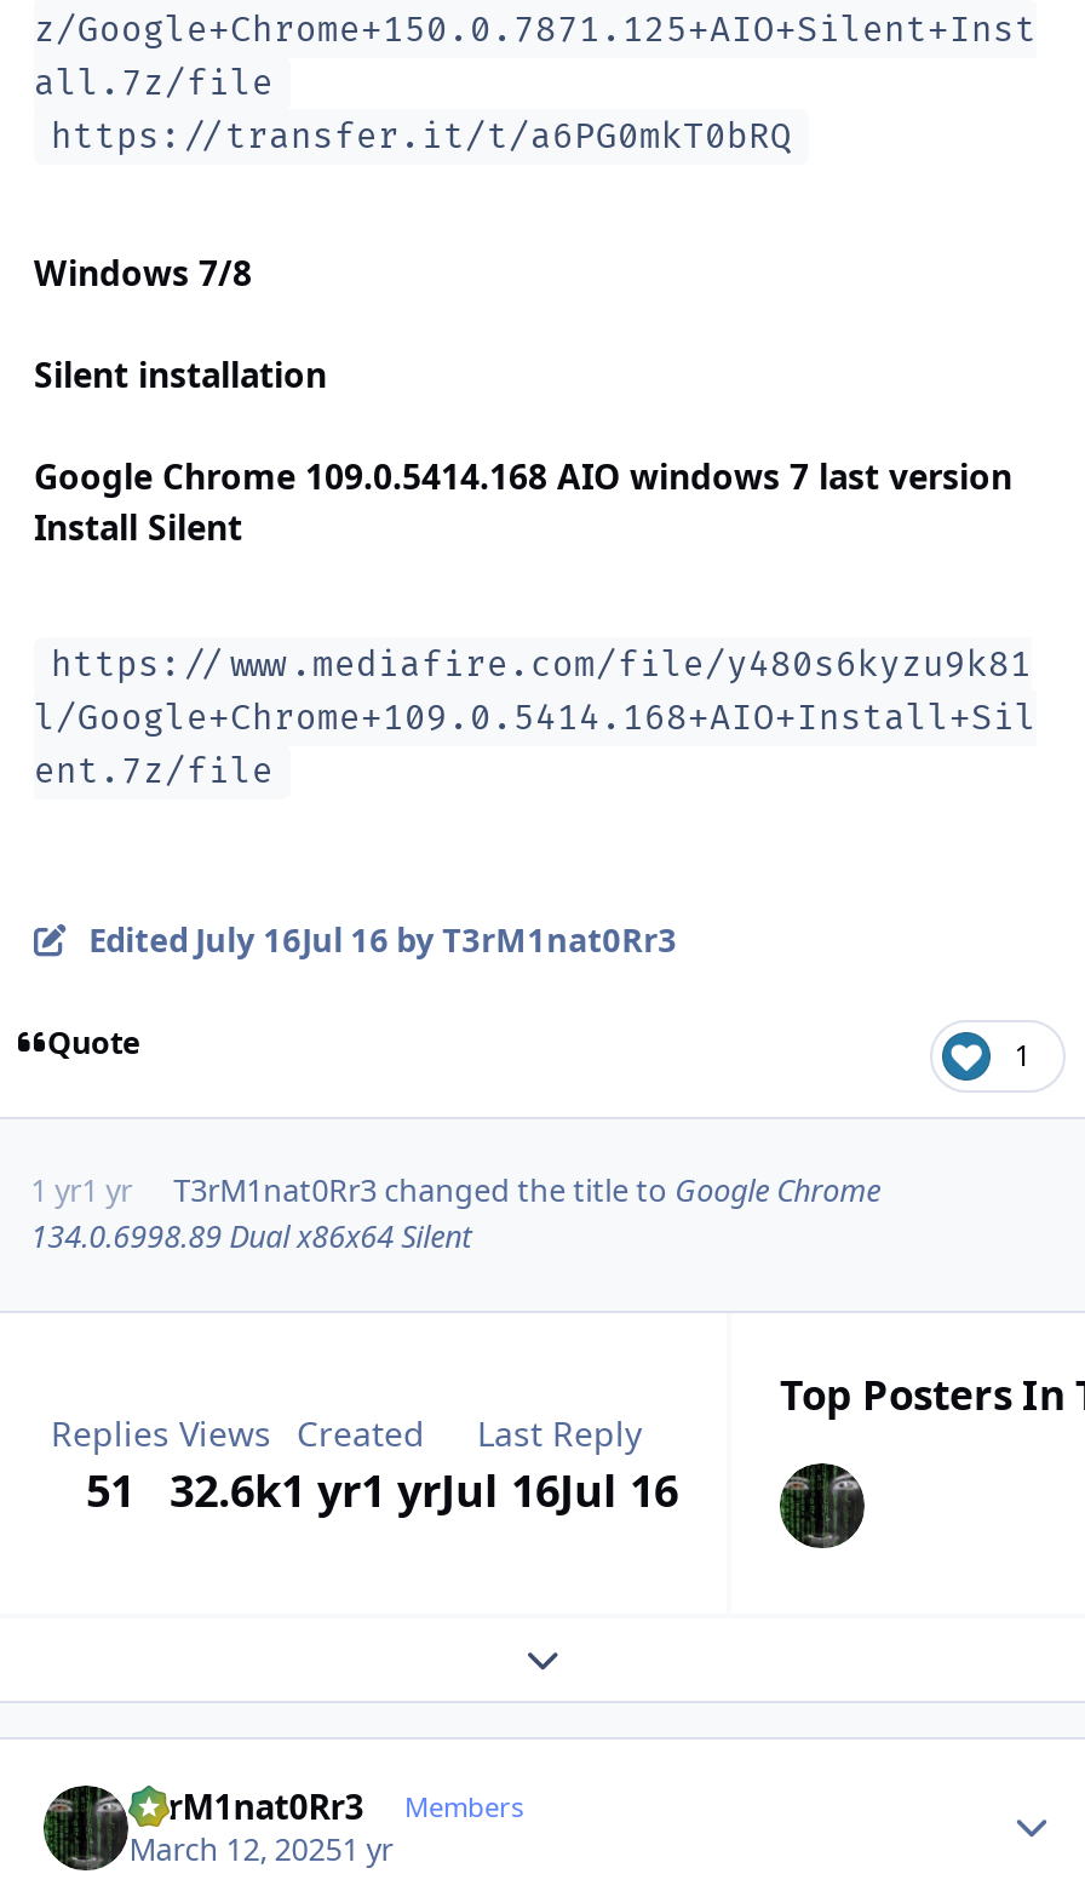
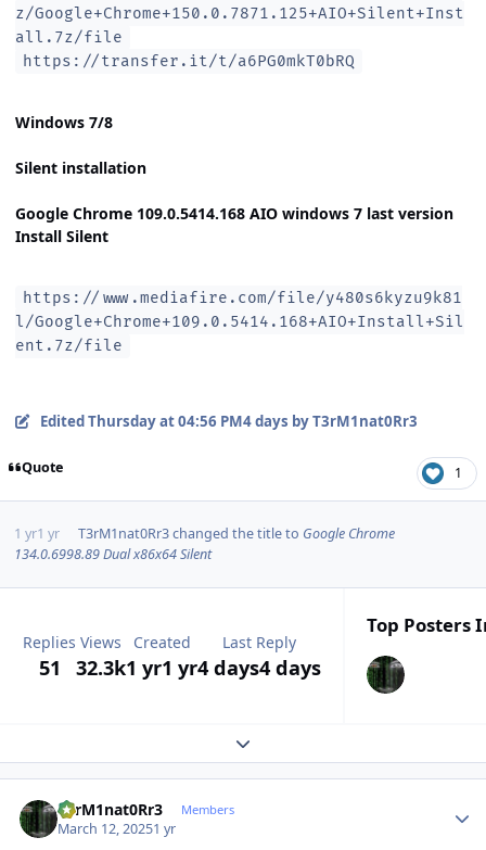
[89,918,677,962] Edited July 16Jul 16 by T3rM1nat0Rr3 -> [40,411,417,431] Edited Thursday at 04:56 PM4 days by T3rM1nat0Rr3
[170,1460,281,1518] 32.6k -> [76,654,126,680] 32.3k
[441,1460,678,1518] Jul 16Jul 16 -> [197,654,321,680] 4 days4 days
[777,1461,903,1551] [image] -> [349,655,406,695] [image]

